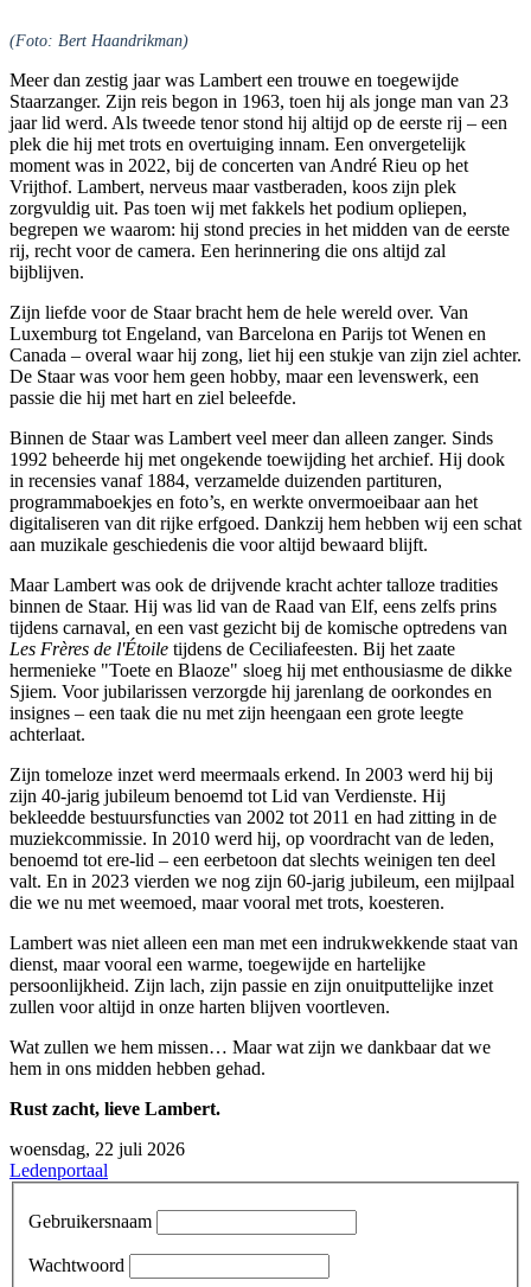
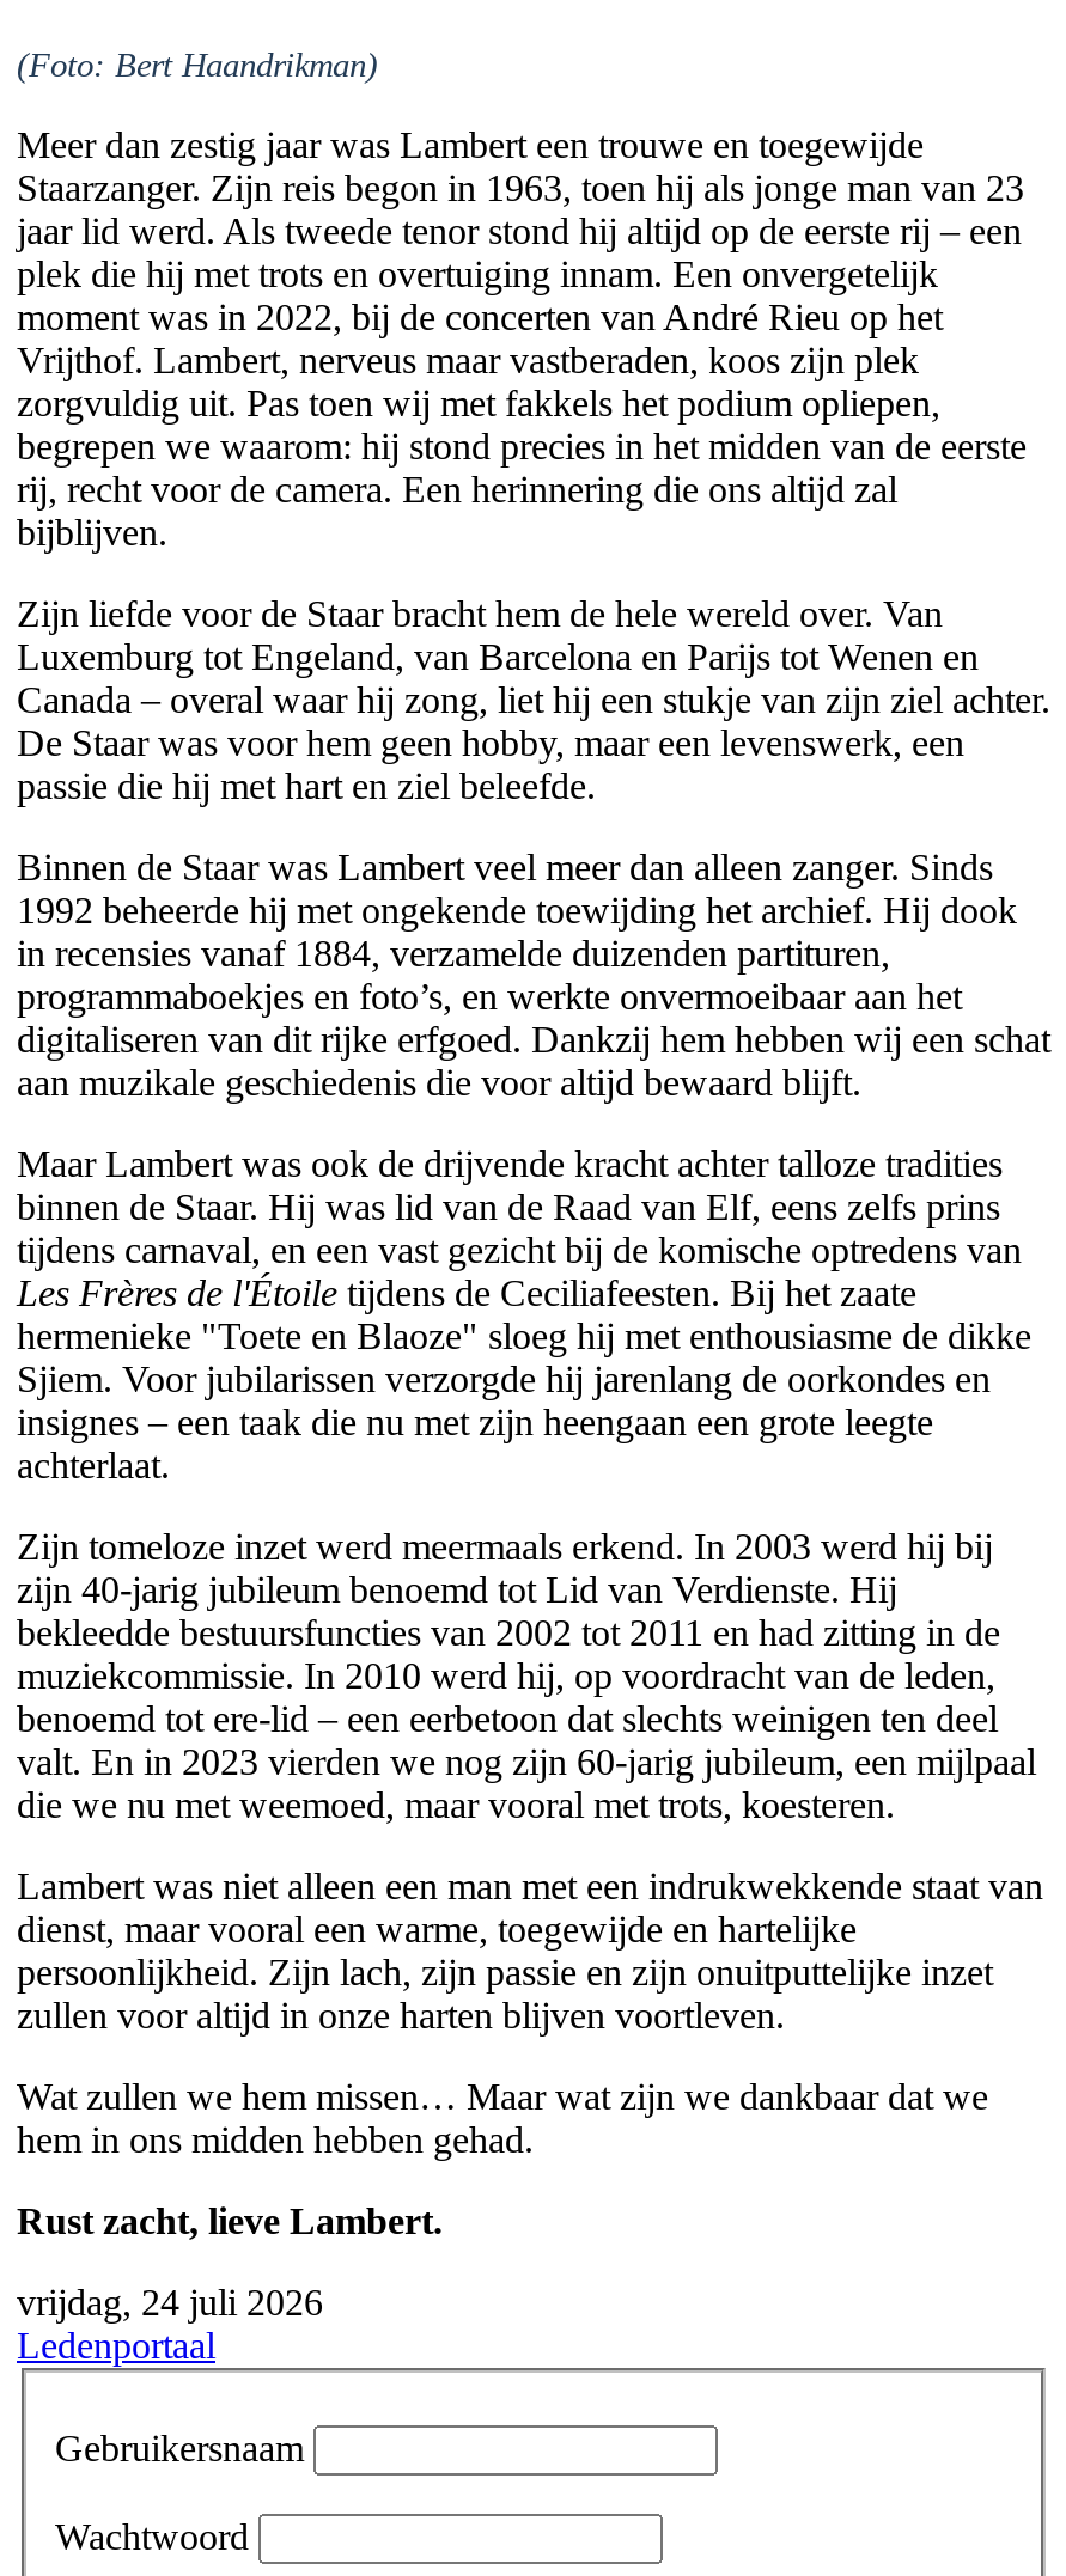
[9,1139,185,1159] woensdag, 22 juli 2026 -> [17,2282,323,2322] vrijdag, 24 juli 2026

